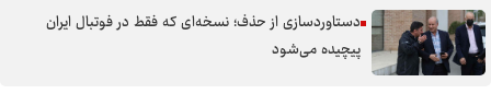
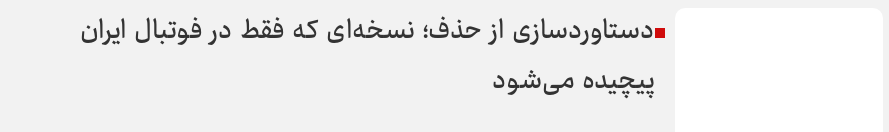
[370,9,487,77] [image] -> none

